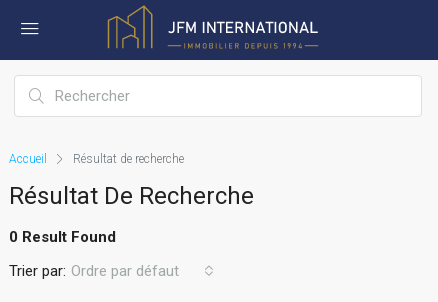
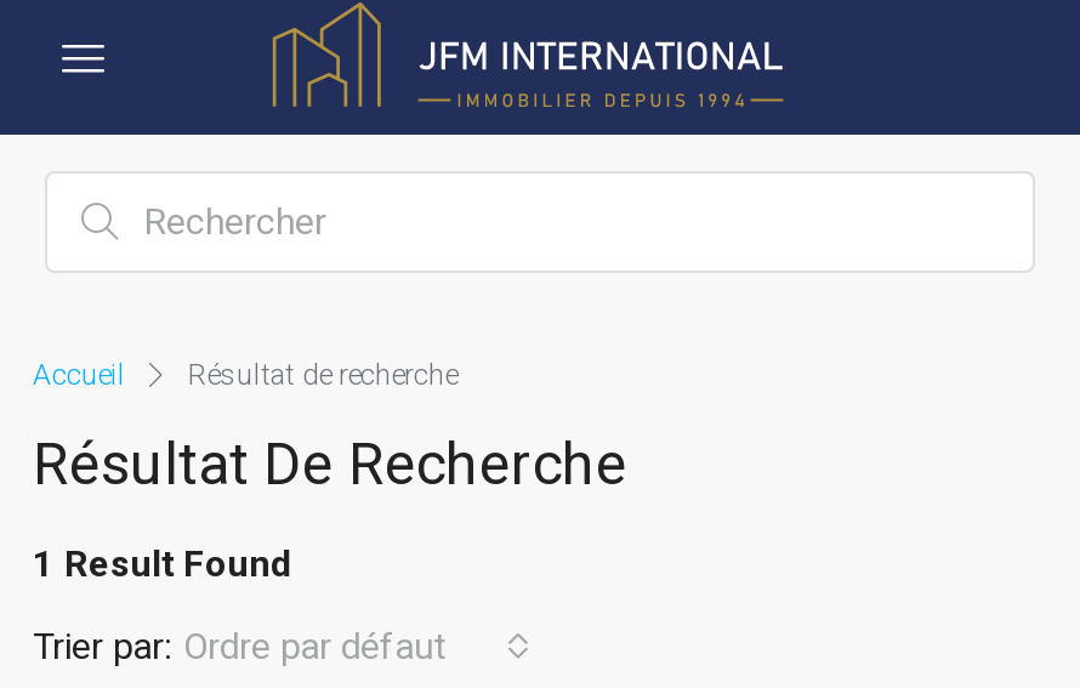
[9,228,116,246] 0 Result Found -> [33,542,292,586] 1 Result Found

